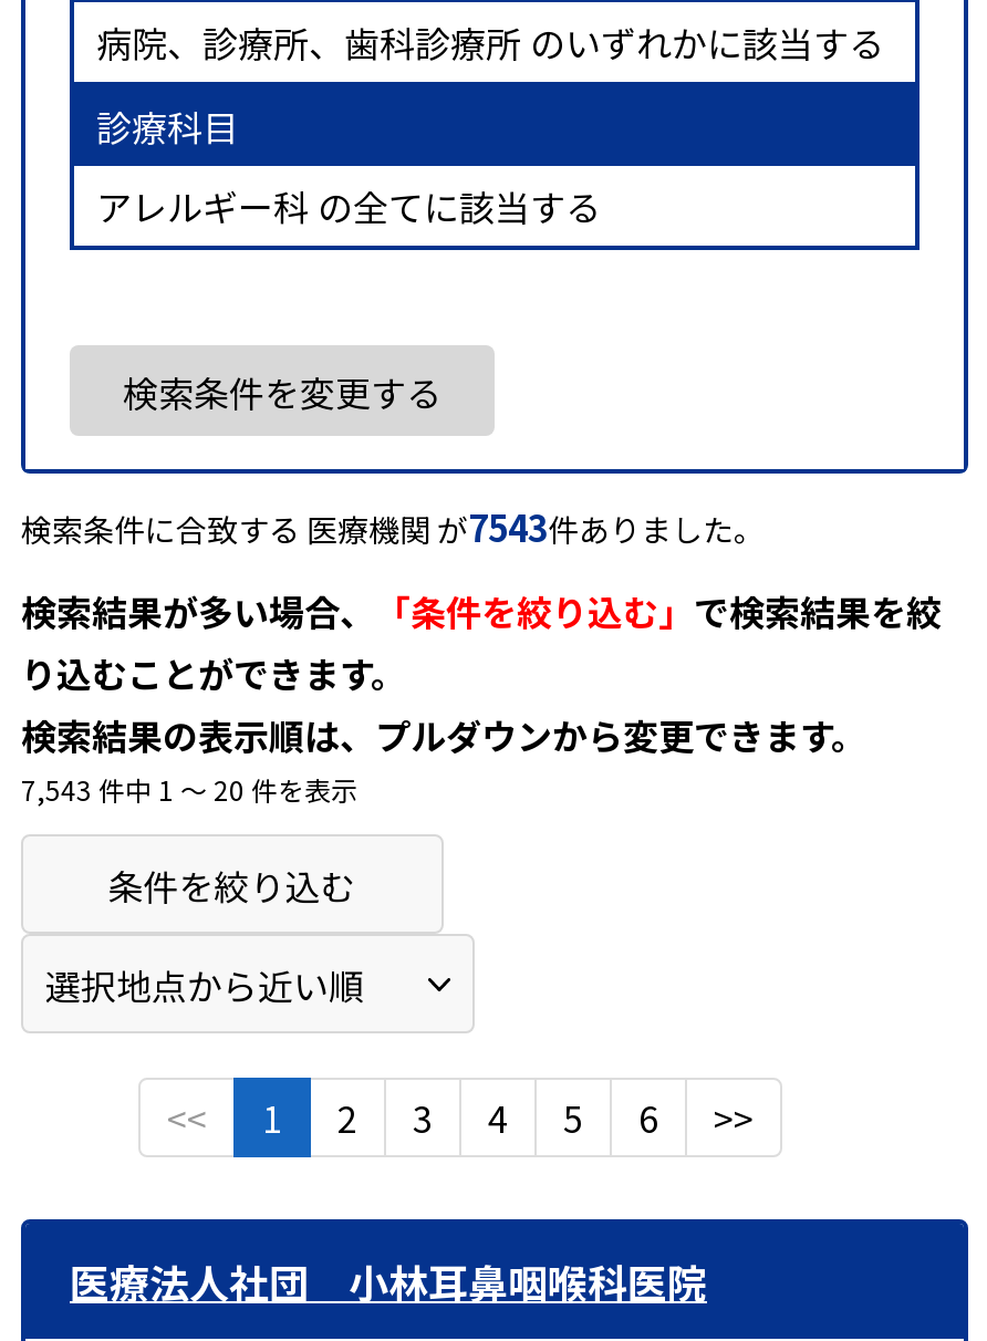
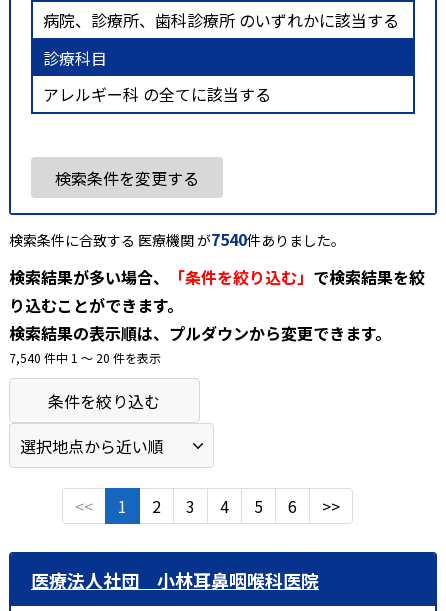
[21,499,765,553] 検索条件に合致する 医療機関 が7543件ありました。 -> [9,227,345,251] 検索条件に合致する 医療機関 が7540件ありました。
[21,769,357,807] 7,543 件中 1 〜 20 件を表示 -> [9,349,161,366] 7,540 件中 1 〜 20 件を表示

